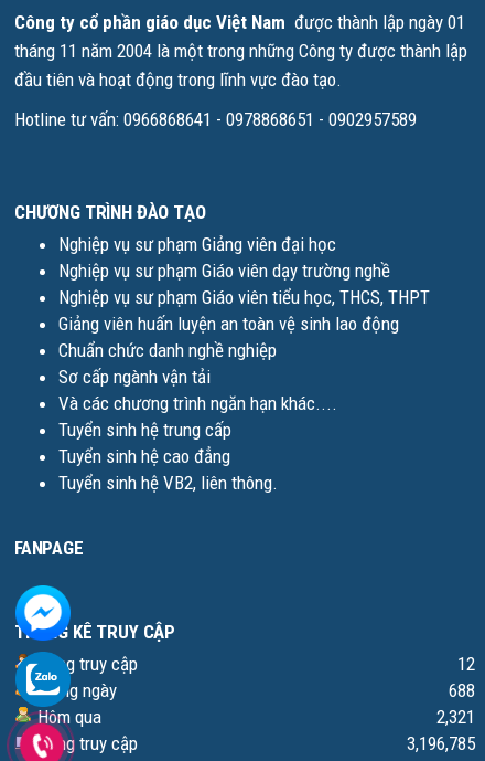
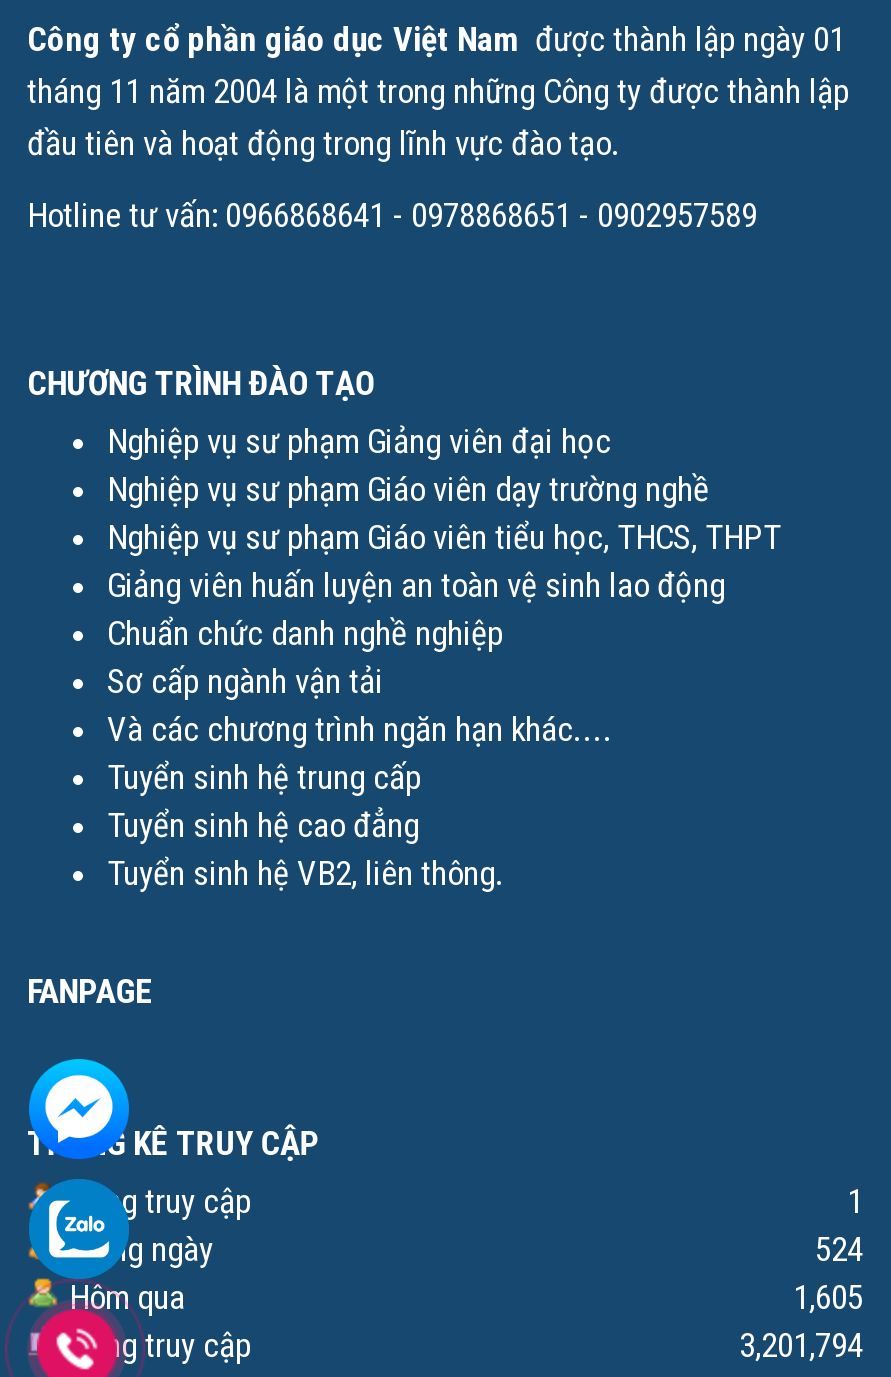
[457,652,475,675] 12 -> [847,1180,863,1220] 1
[449,679,475,701] 688 -> [815,1228,863,1268] 524
[436,705,475,728] 2,321 -> [793,1276,863,1316] 1,605
[407,732,475,754] 3,196,785 -> [739,1324,863,1364] 3,201,794

